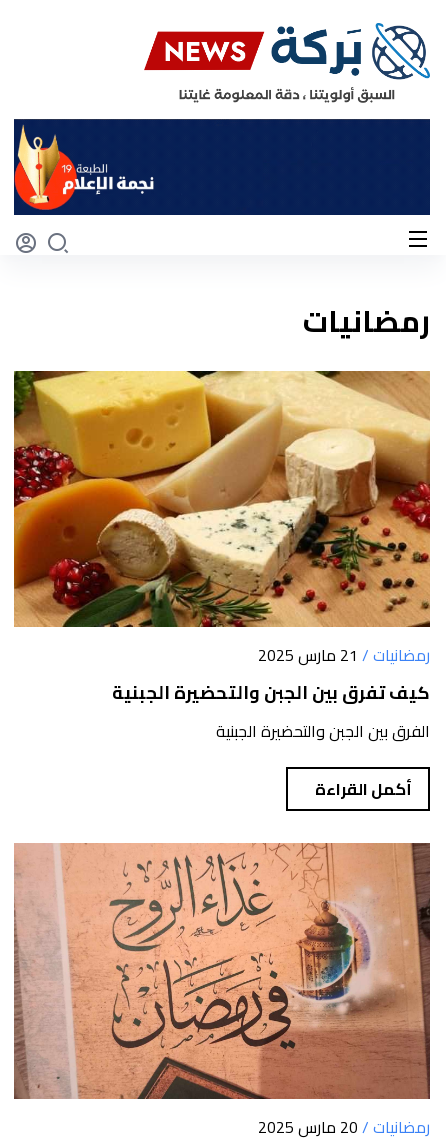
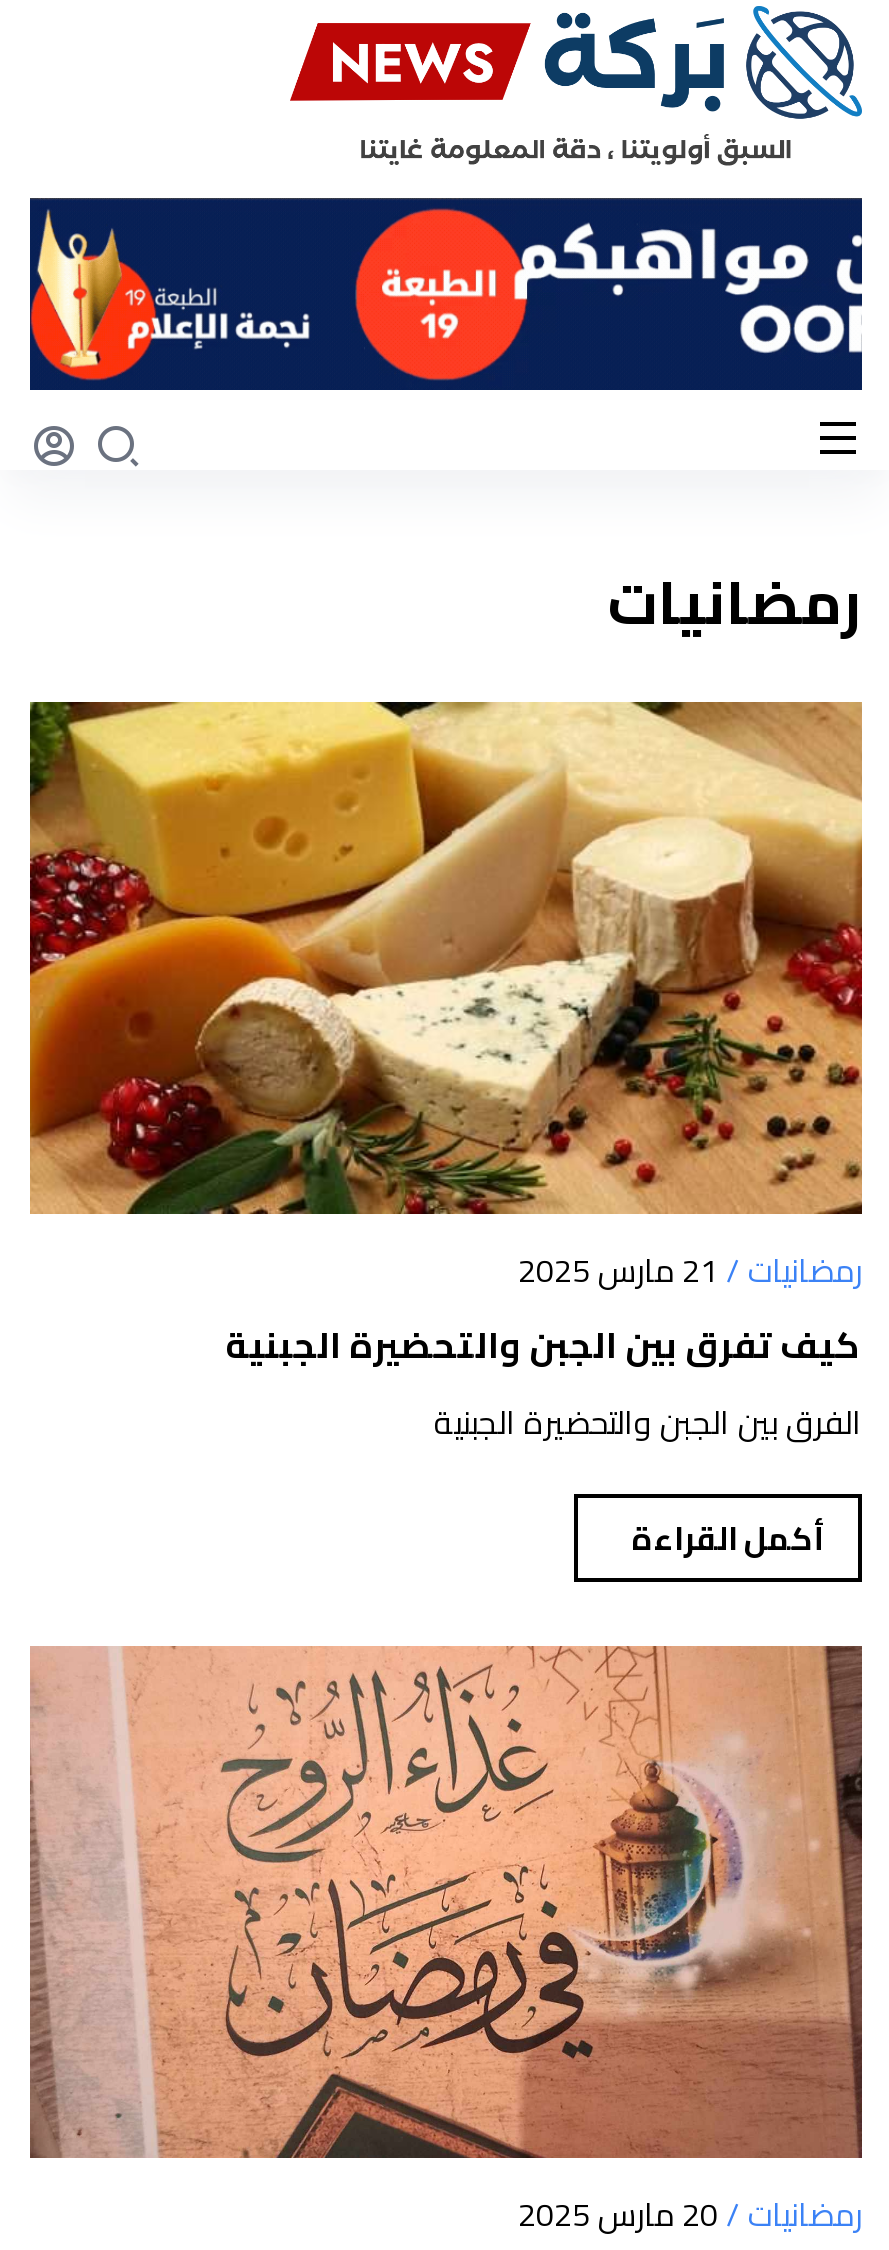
none -> [354,206,862,382] [image]

